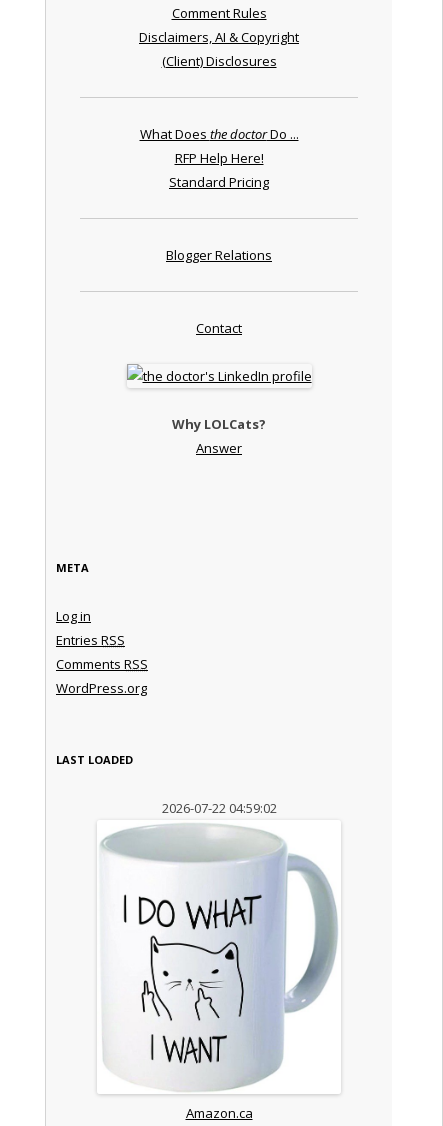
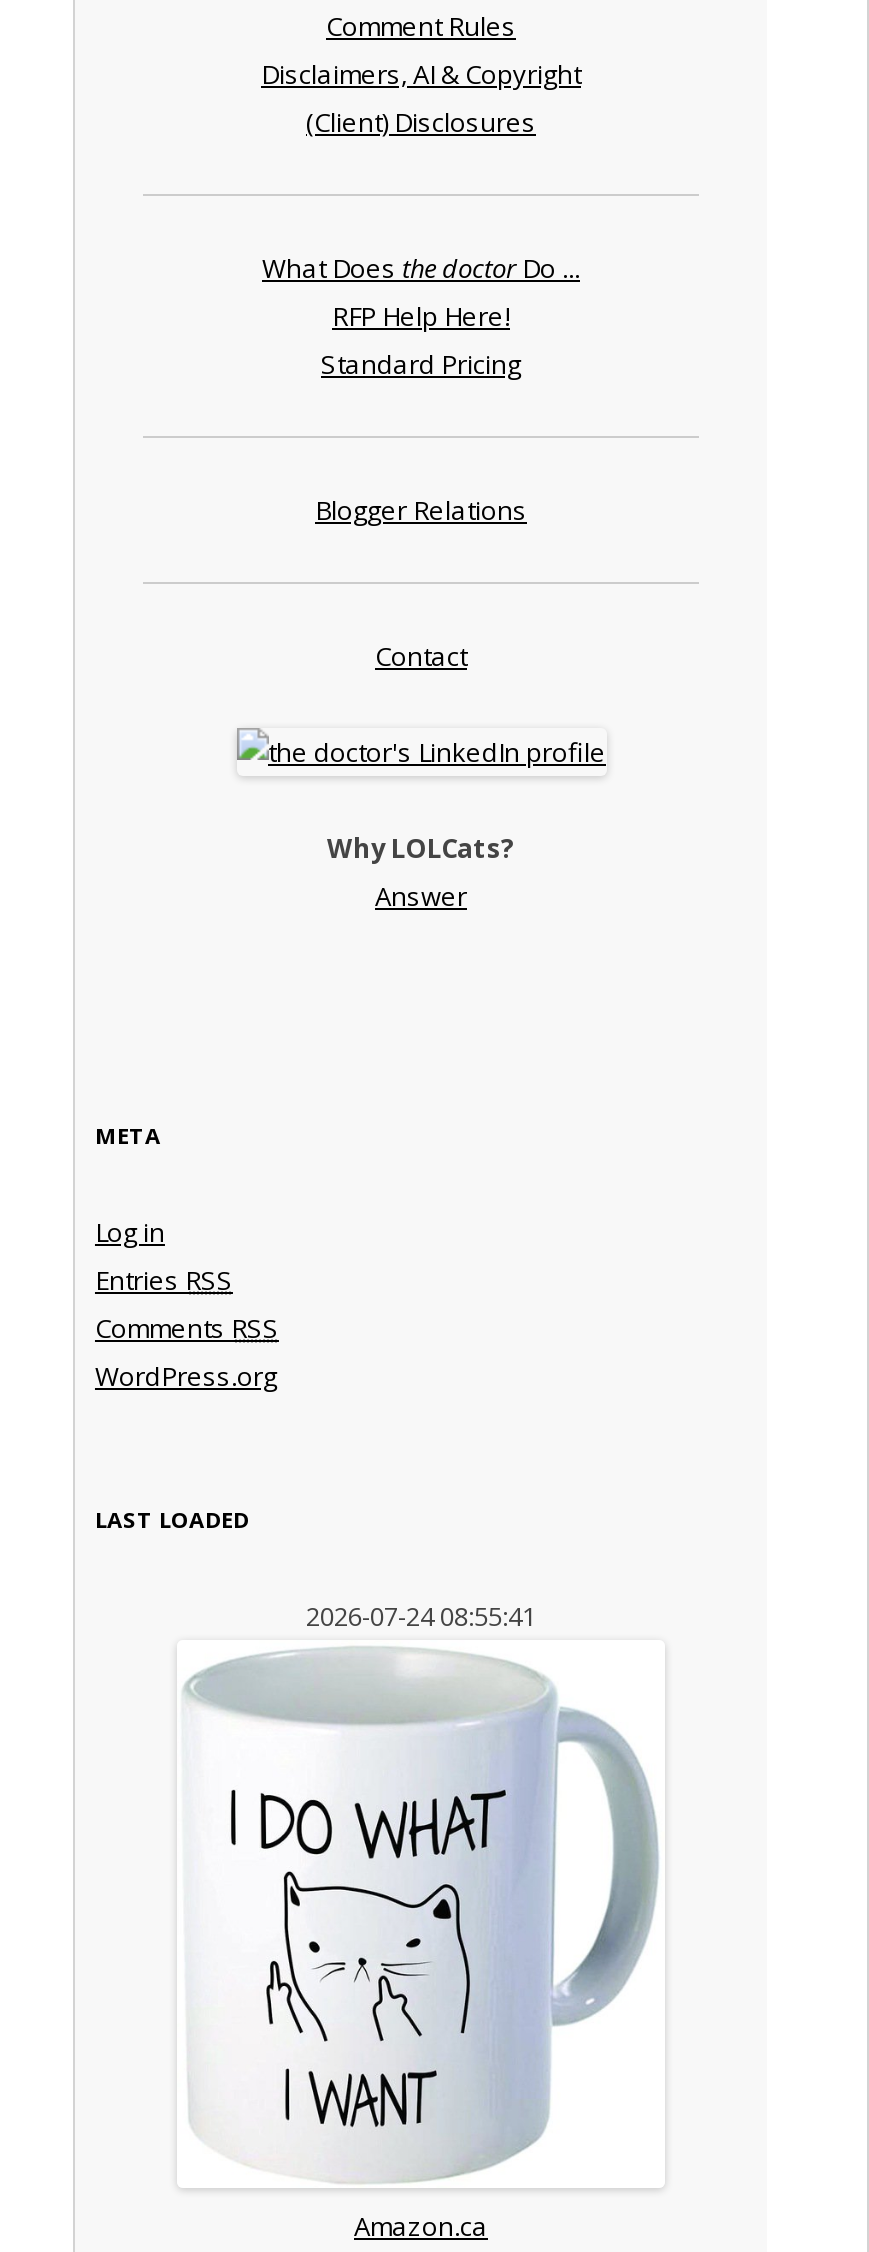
[161,799,276,817] 2026-07-22 04:59:02 -> [306,1597,536,1633] 2026-07-24 08:55:41

